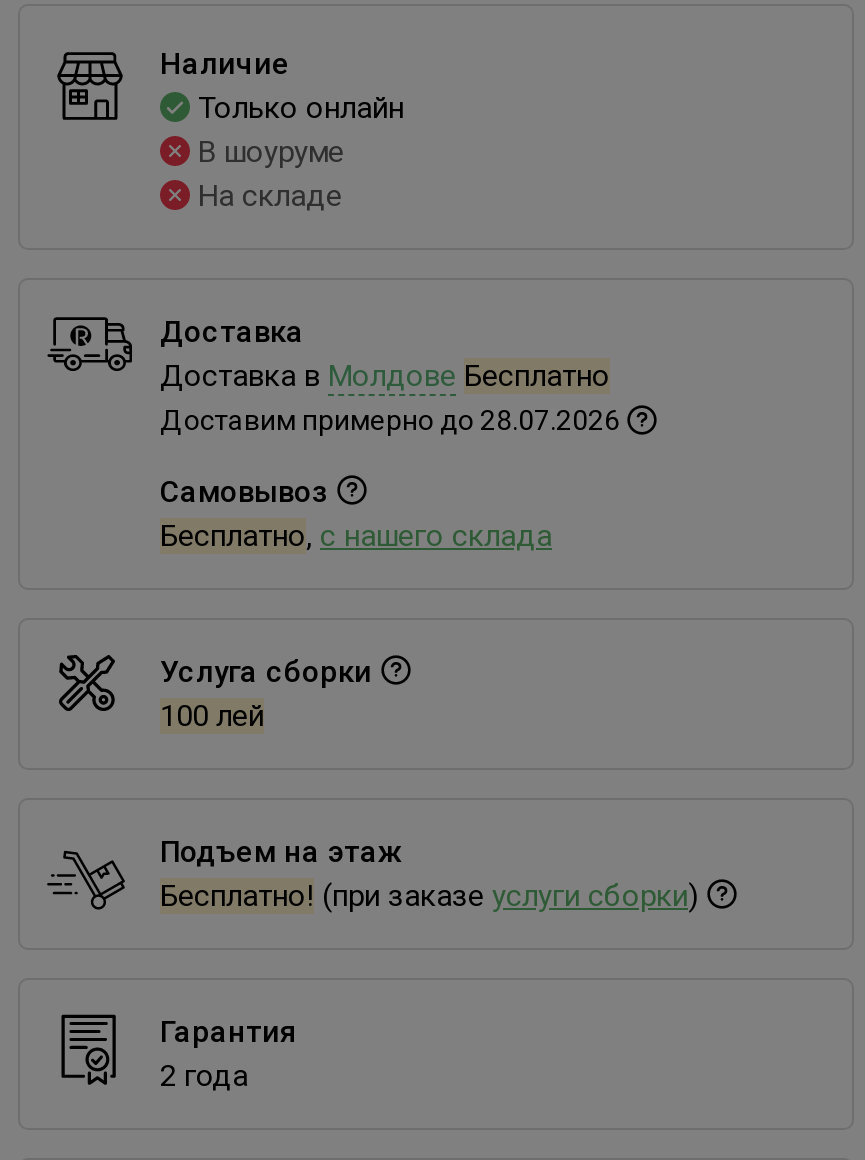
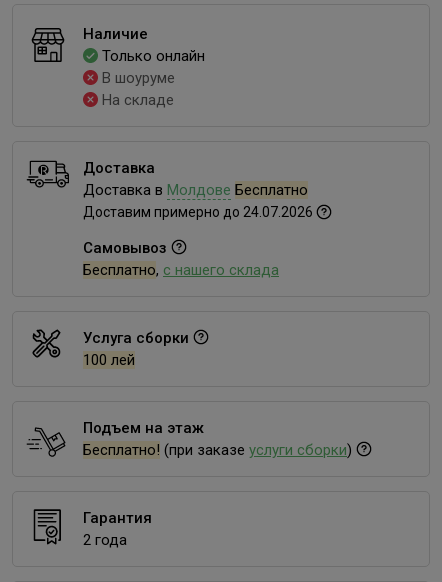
[160,404,626,436] Доставим примерно до 28.07.2026 -> [83,204,316,220] Доставим примерно до 24.07.2026

